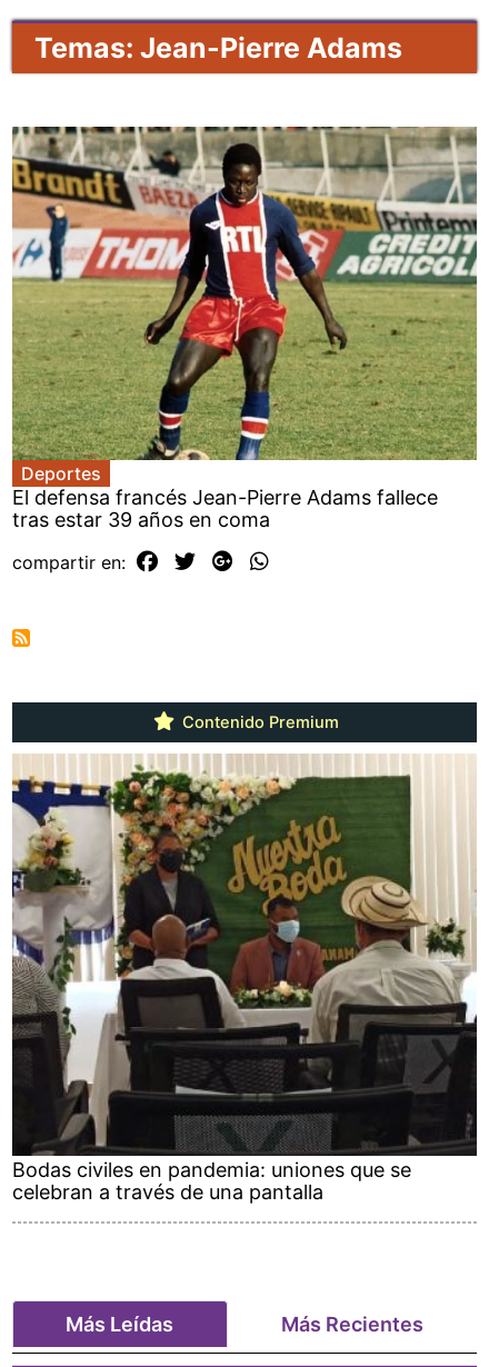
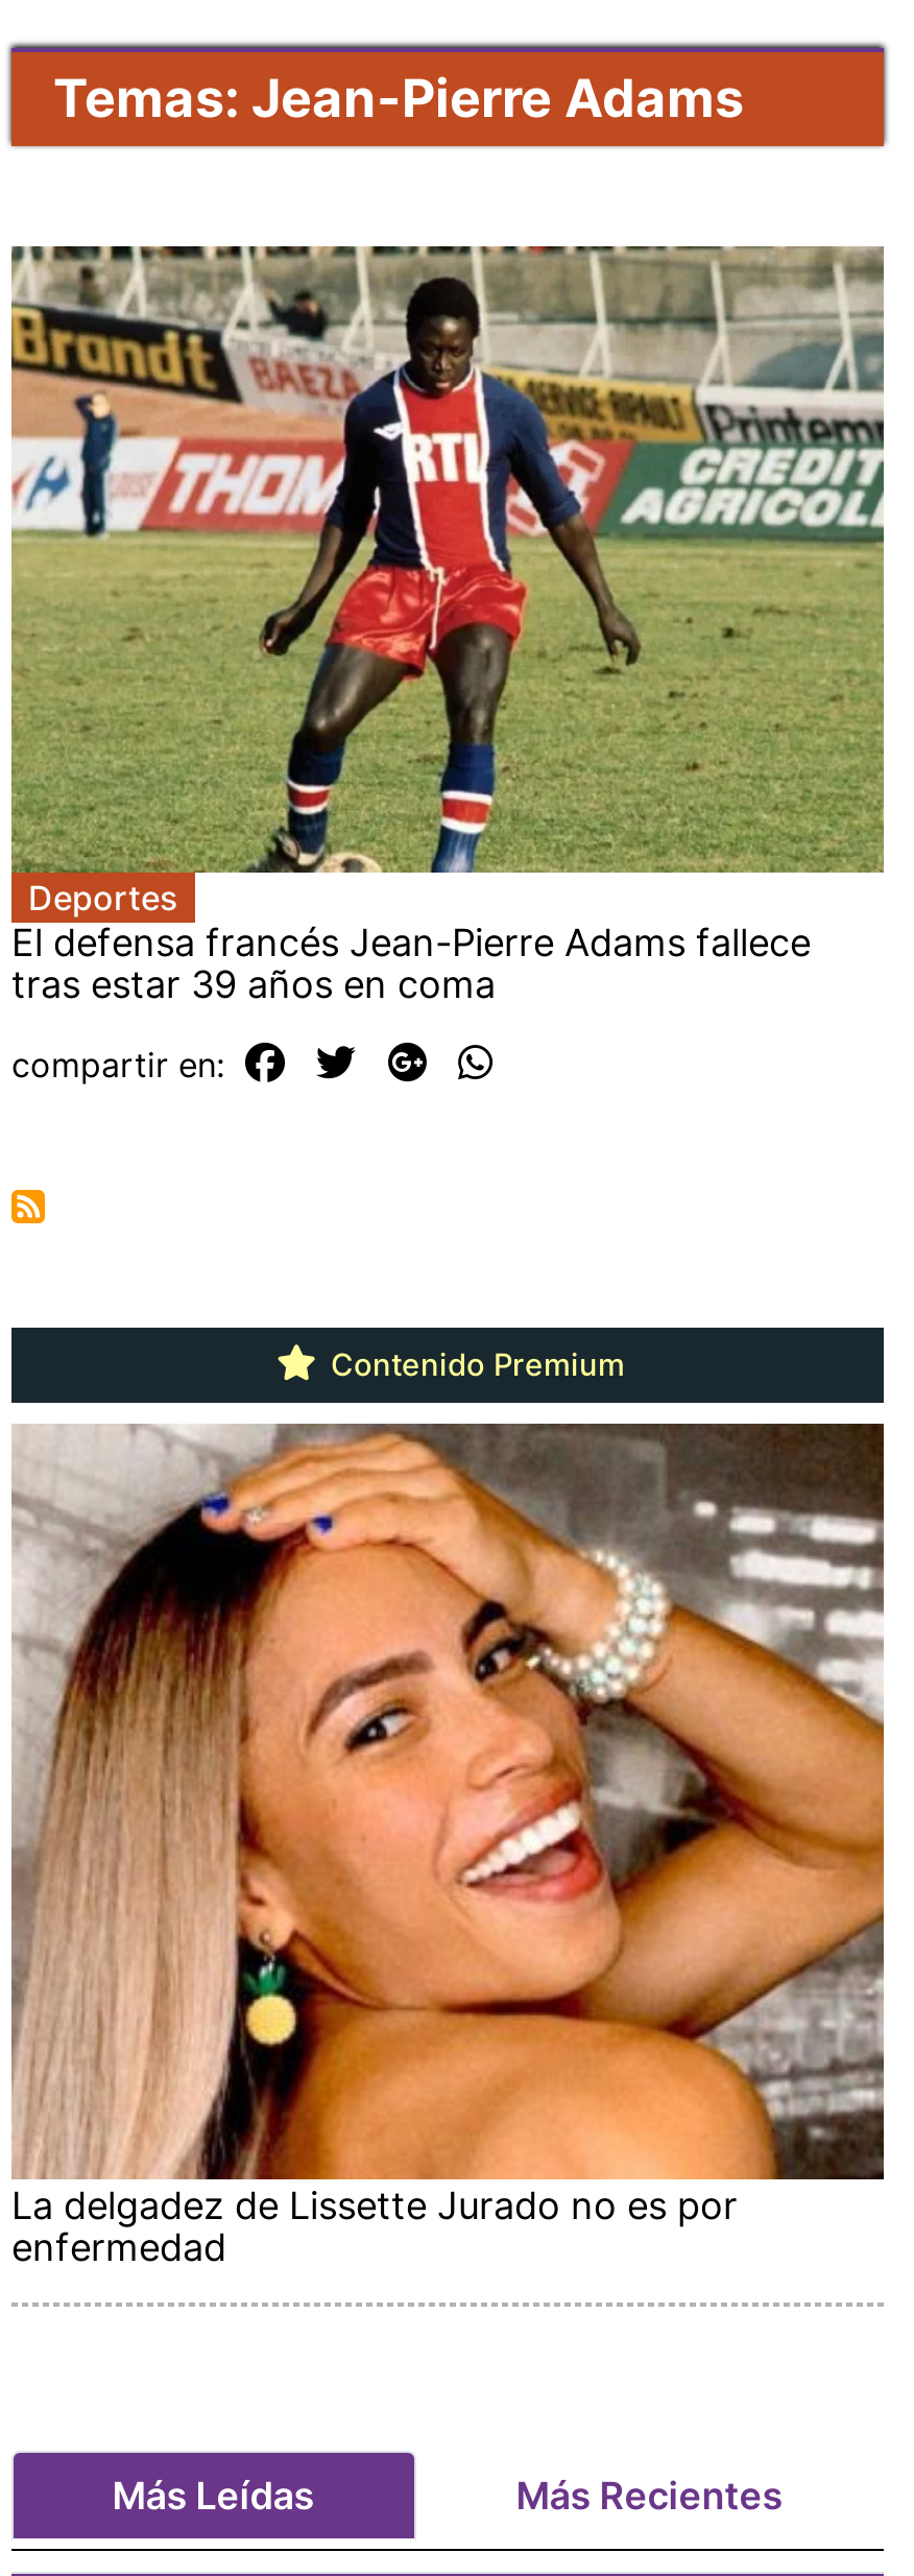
[11,754,478,1203] [image] | Bodas civiles en pandemia: uniones que se | celebran a través de una pantalla -> [9,1422,886,2269] [image] | La delgadez de Lissette Jurado no es por | enfermedad

